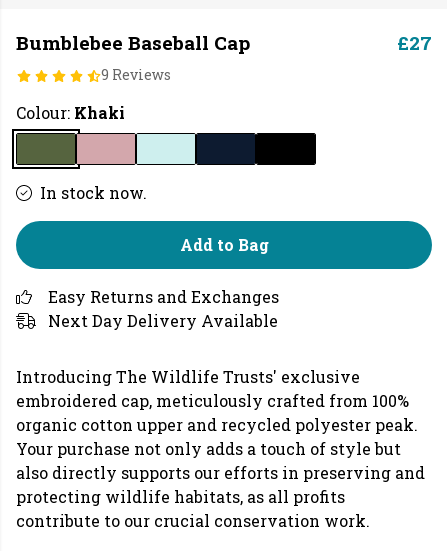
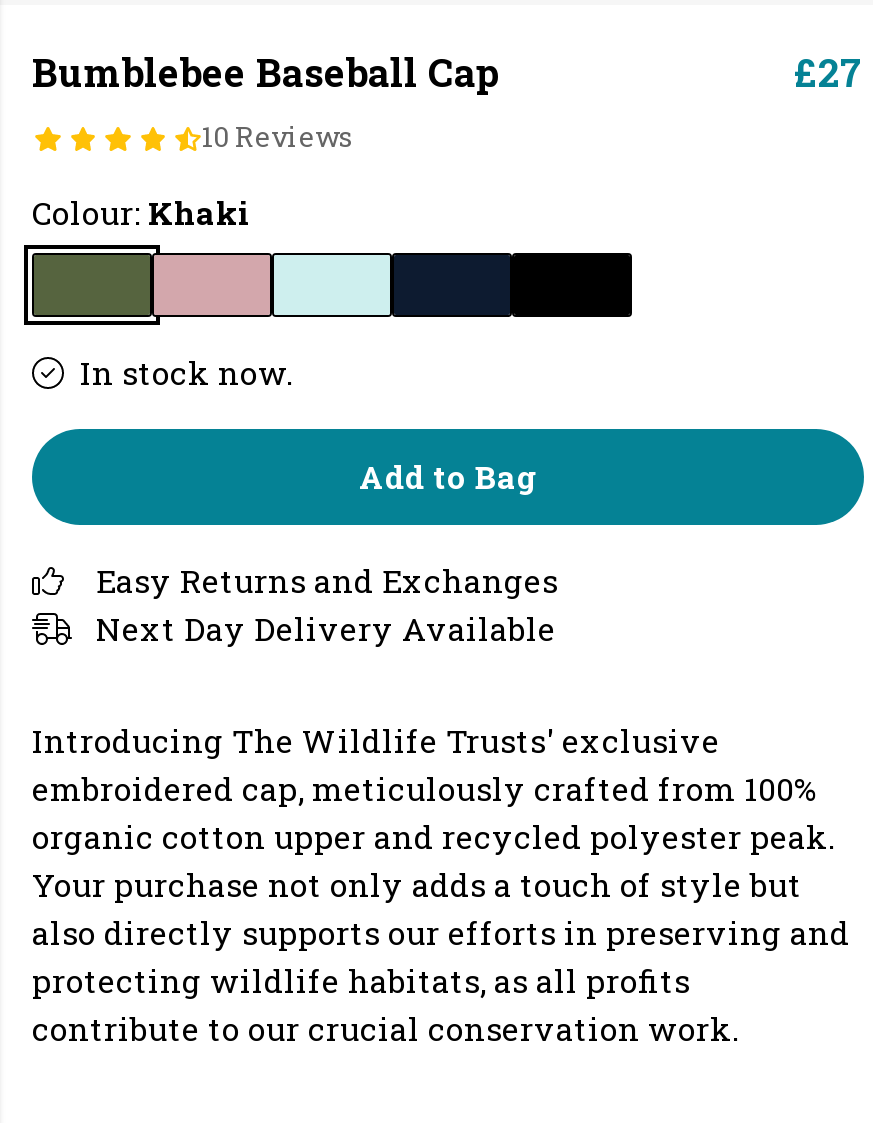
[100,65,170,84] 9 Reviews -> [201,117,353,155] 10 Reviews

